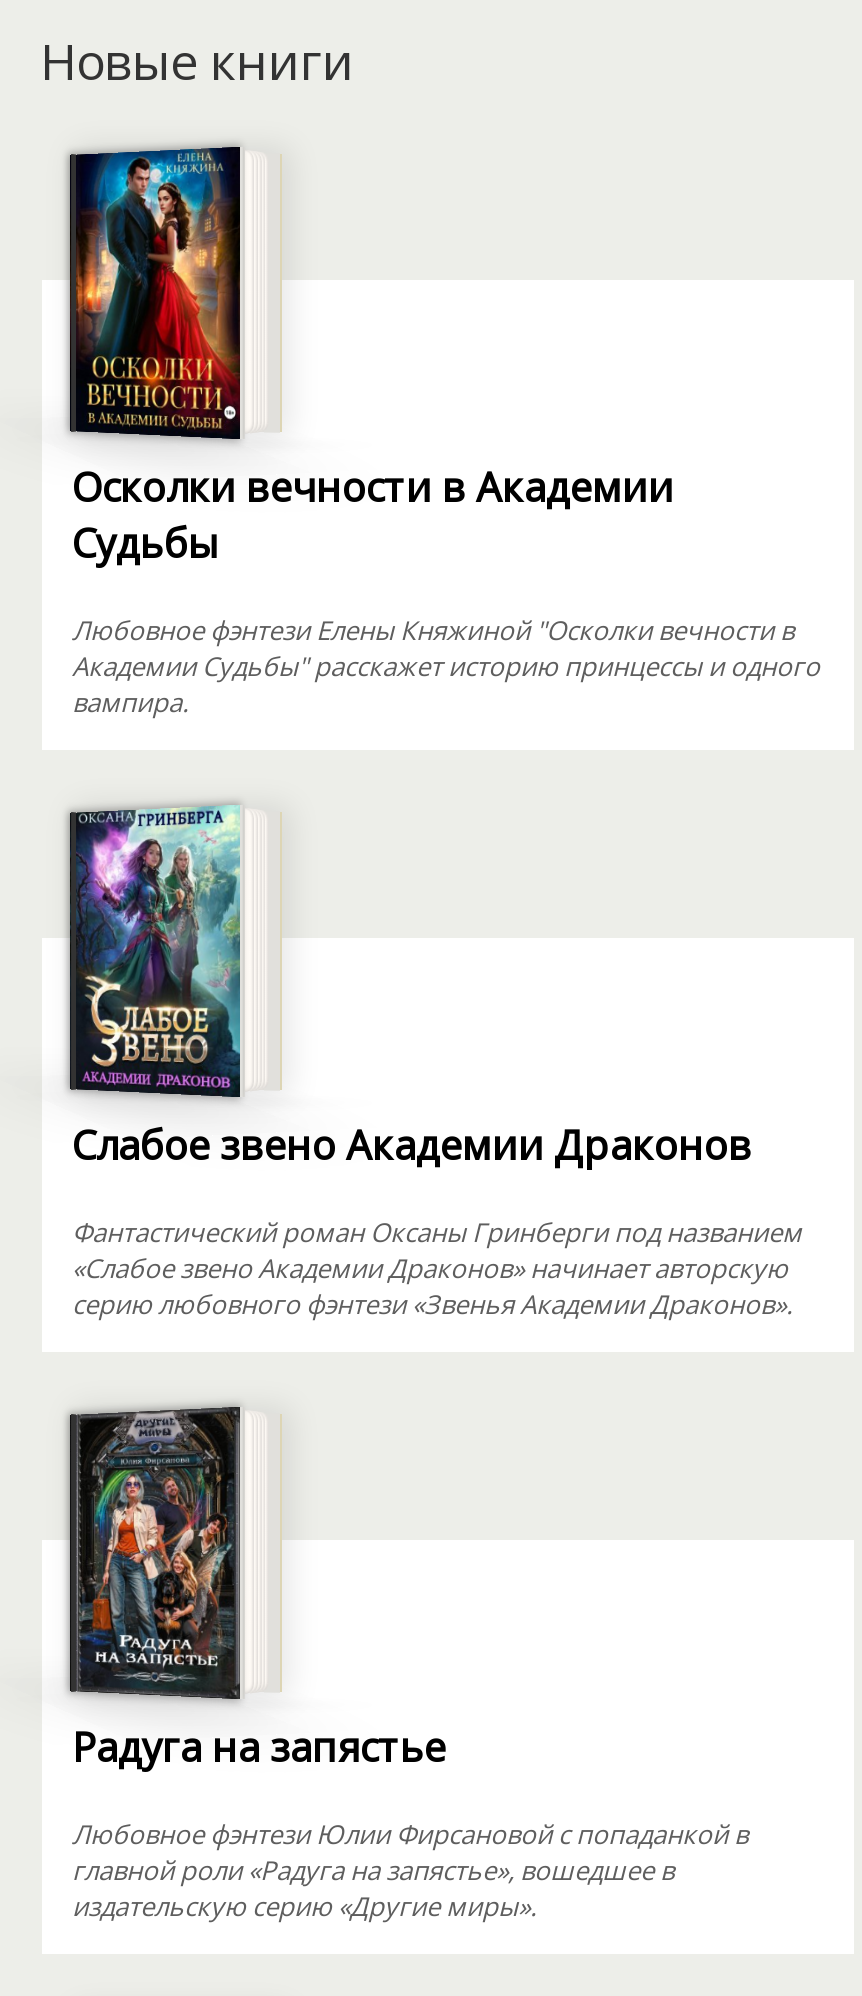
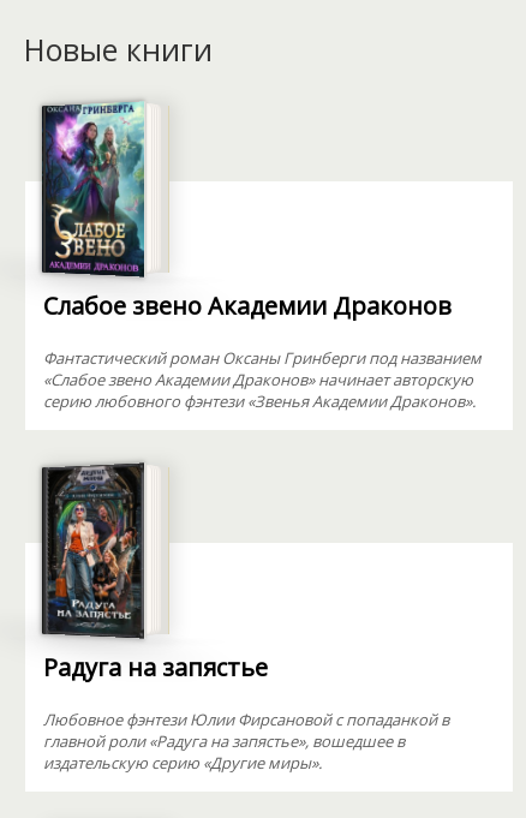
[72,144,820,720] [image] | Осколки вечности в Академии | Судьбы | Любовное фэнтези Елены Княжиной "Осколки вечности в | Академии Судьбы" расскажет историю принцессы и одного | вампира. -> none

